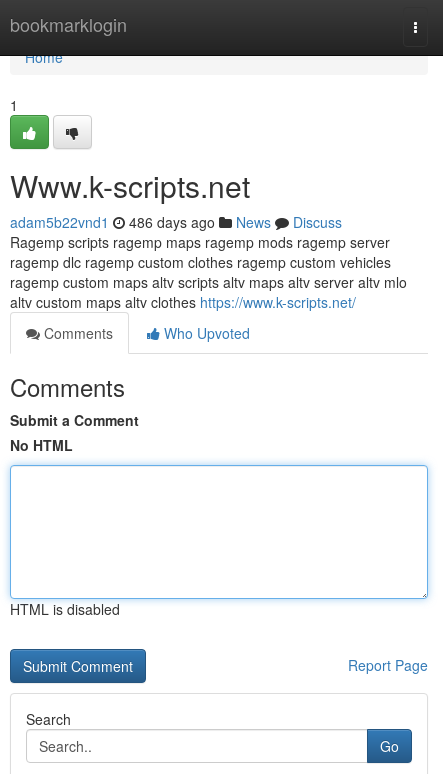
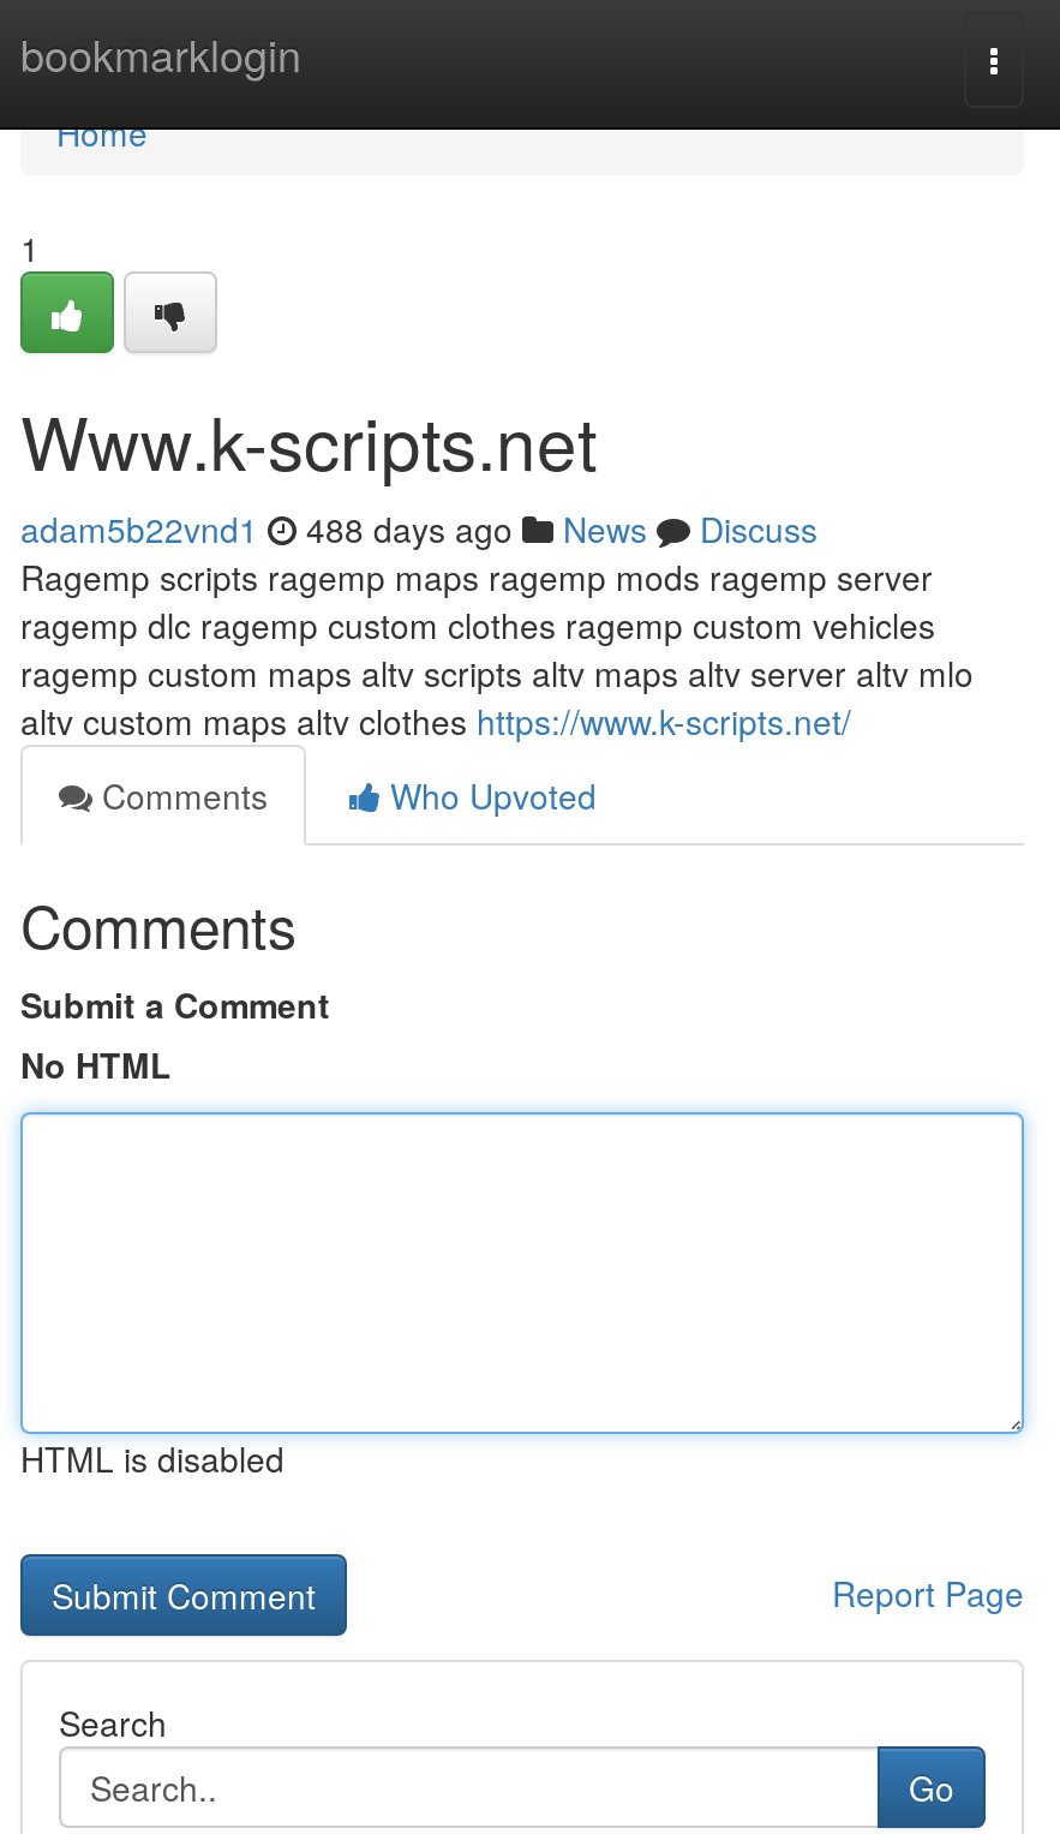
[10,212,342,232] adam5b22vnd1 486 days ago News Discuss -> [20,504,818,552] adam5b22vnd1 488 days ago News Discuss

